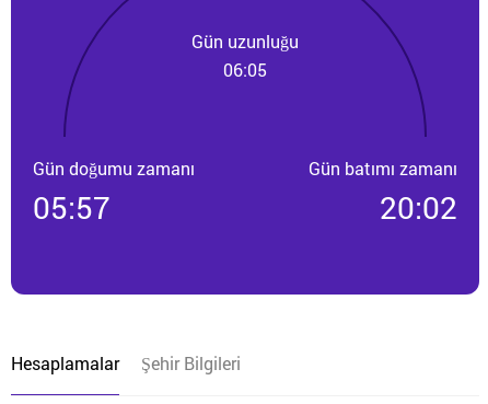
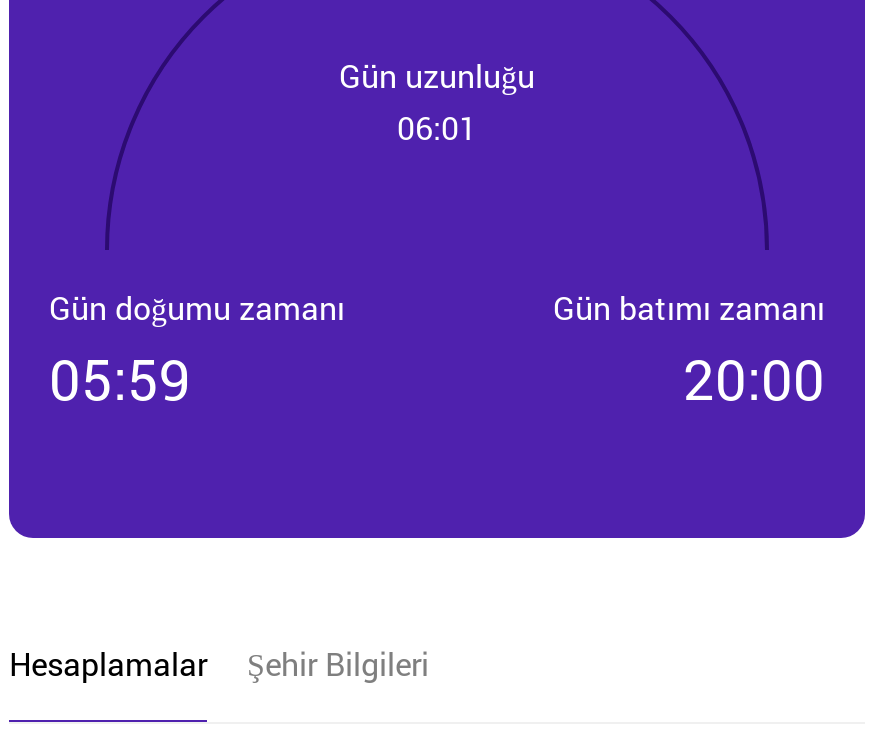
[223,58,267,81] 06:05 -> [397,105,477,147] 06:01
[33,187,111,228] 05:57 -> [49,342,191,416] 05:59
[380,187,457,228] 20:02 -> [683,342,825,416] 20:00

